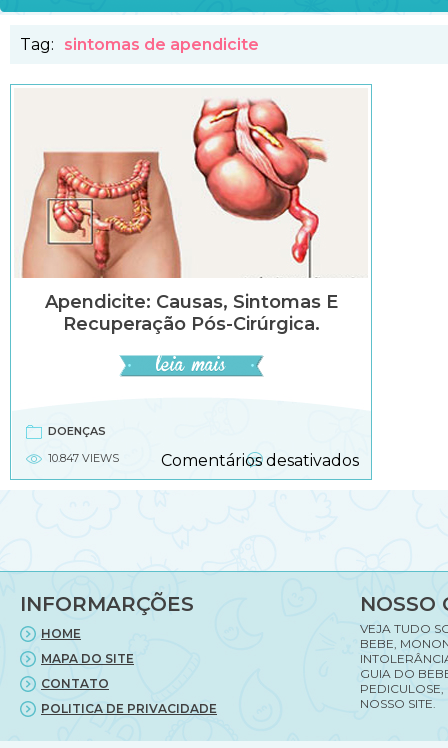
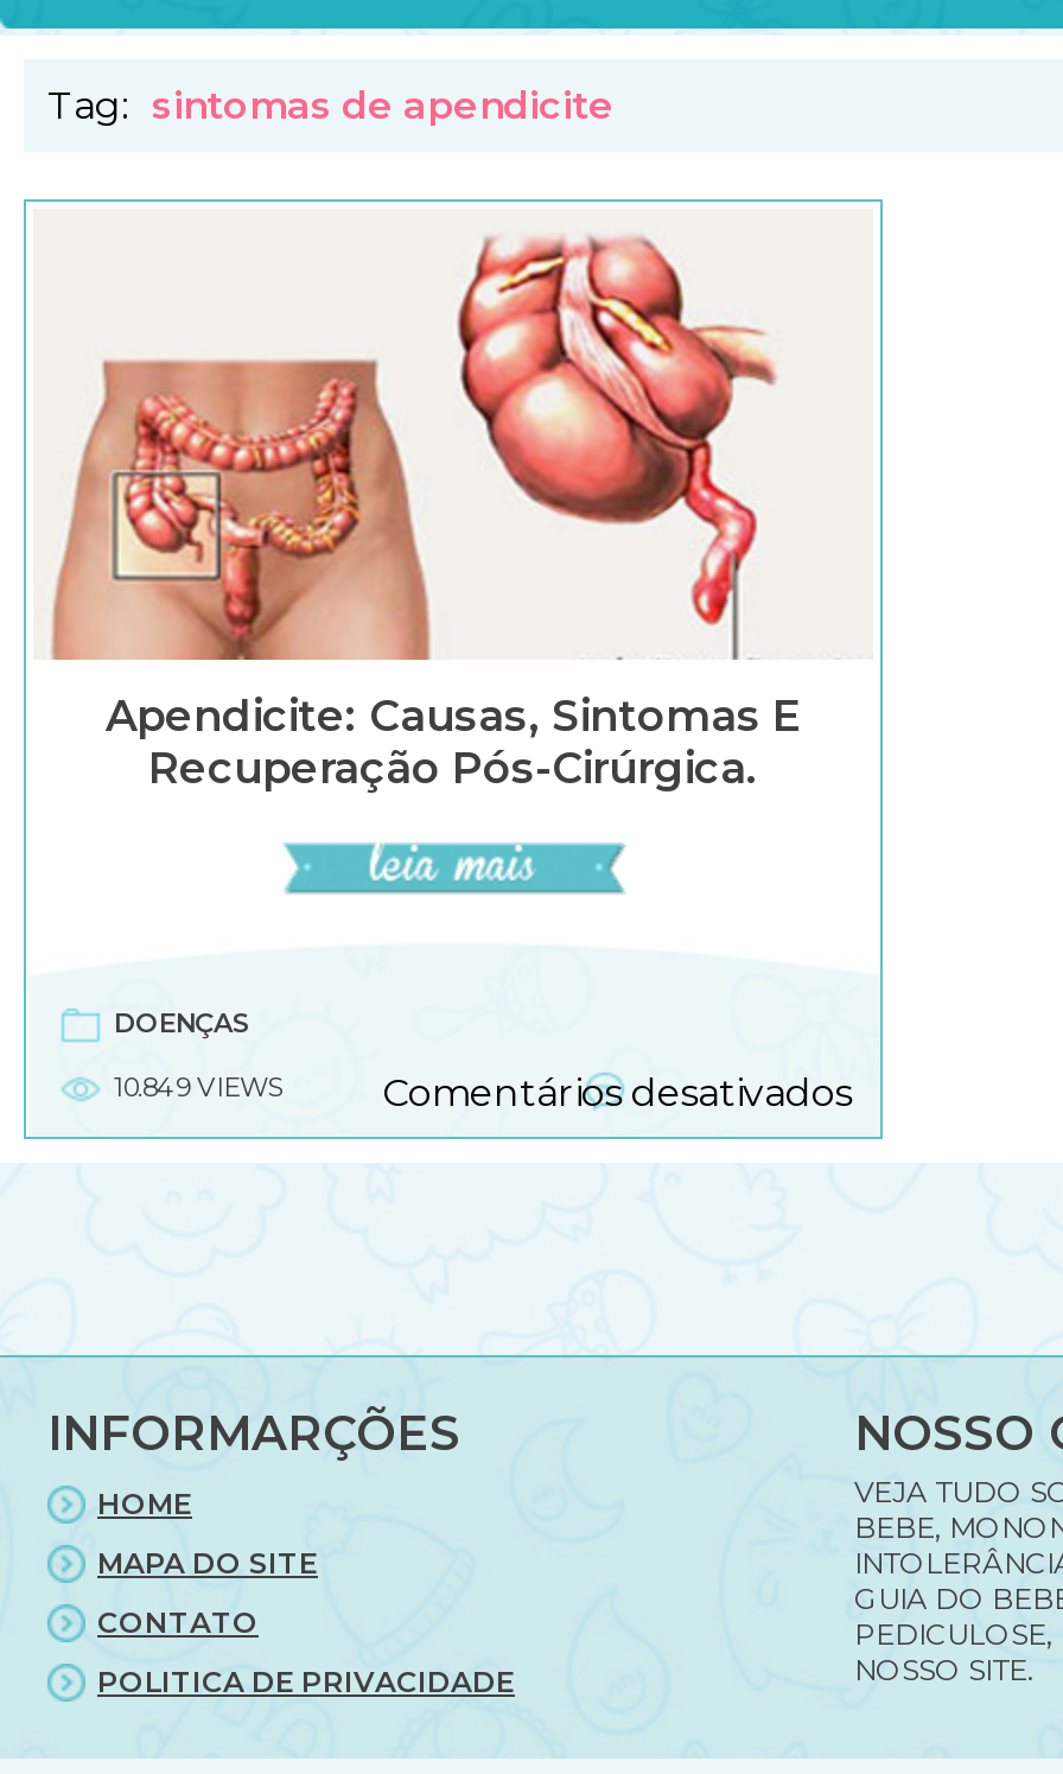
[48,451,119,465] 10.847 VIEWS -> [114,1070,285,1104] 10.849 VIEWS

